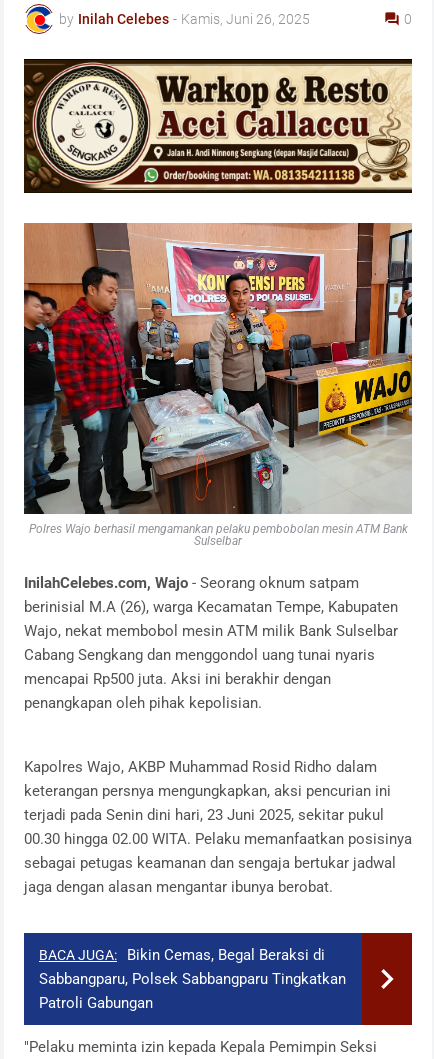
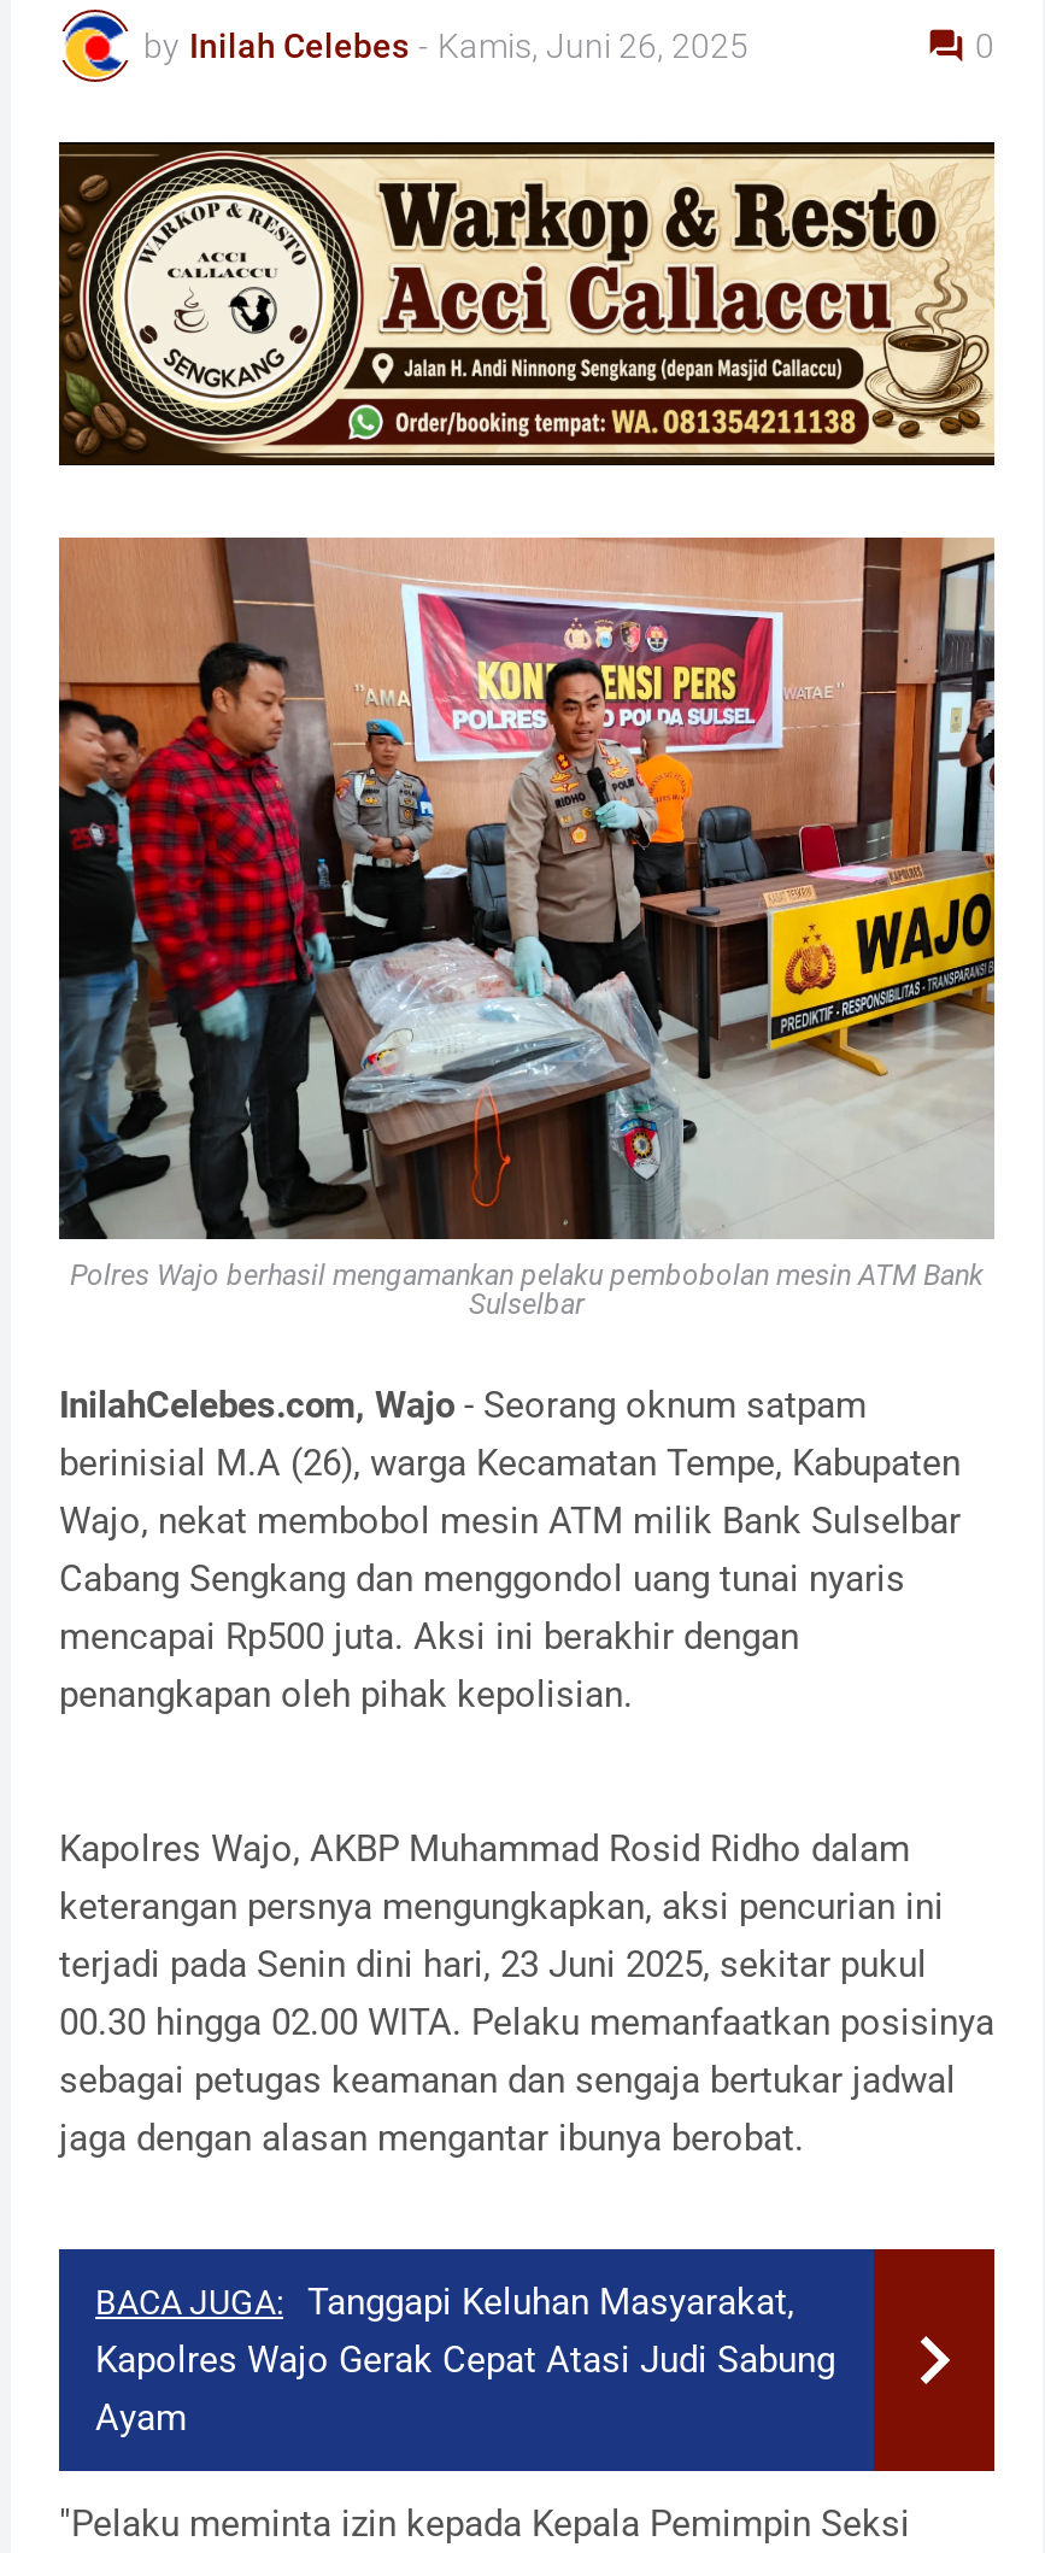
[39,945,346,1011] Bikin Cemas, Begal Beraksi di | Sabbangparu, Polsek Sabbangparu Tingkatkan | Patroli Gabungan -> [95,2279,835,2438] Tanggapi Keluhan Masyarakat, | Kapolres Wajo Gerak Cepat Atasi Judi Sabung | Ayam

